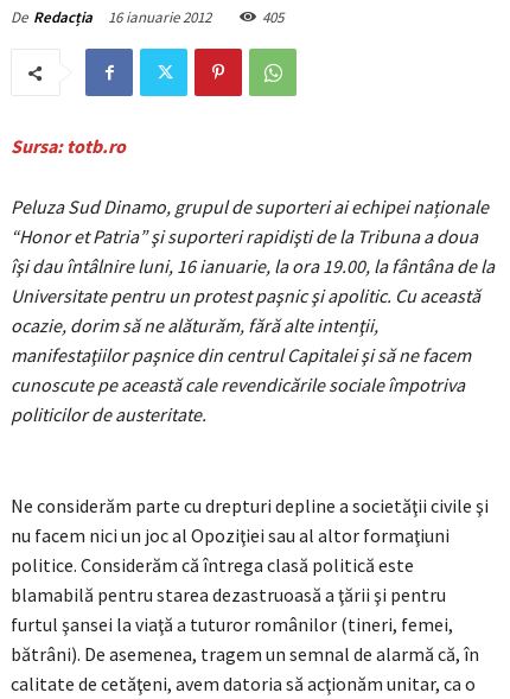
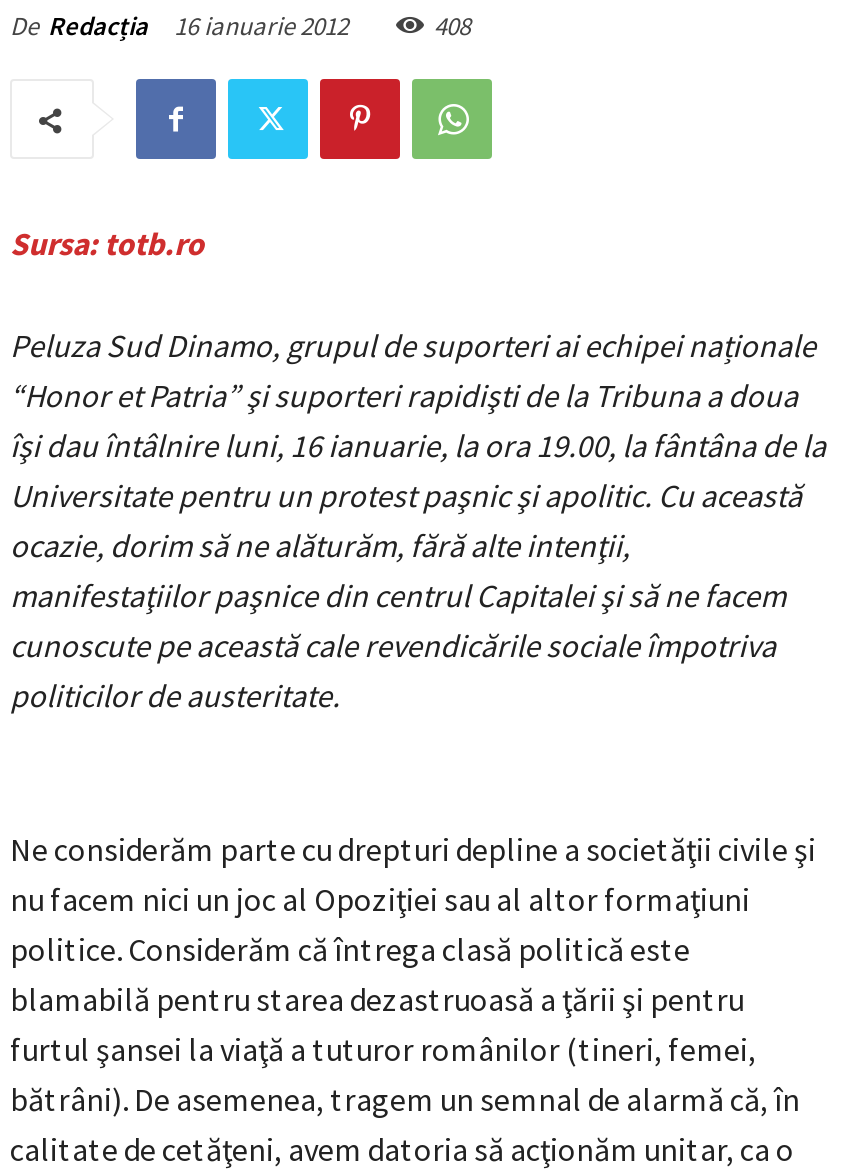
[262,7,283,27] 405 -> [434,9,470,43] 408

